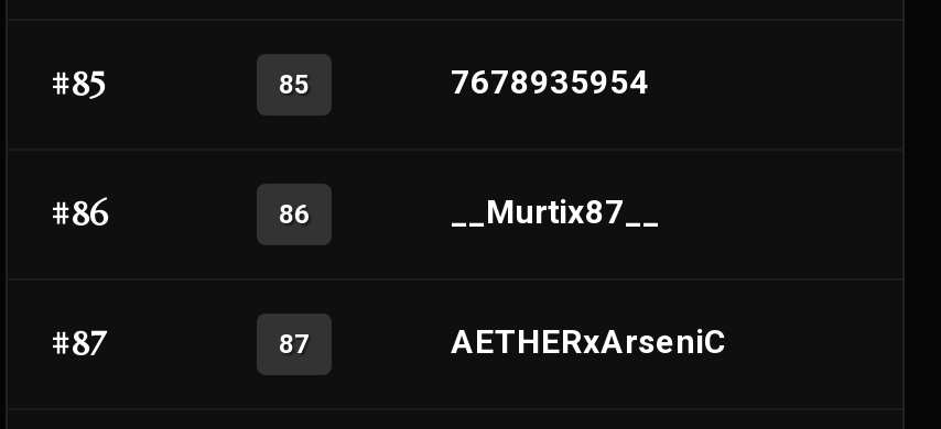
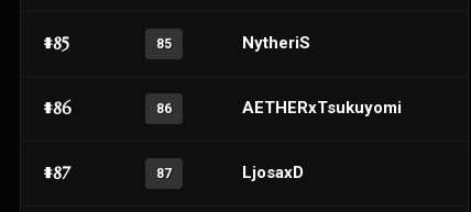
[451,63,649,102] 7678935954 -> [242,33,310,53] NytheriS
[451,193,660,232] __Murtix87__ -> [242,98,402,118] AETHERxTsukuyomi
[451,322,728,362] AETHERxArseniC -> [242,163,304,182] LjosaxD

